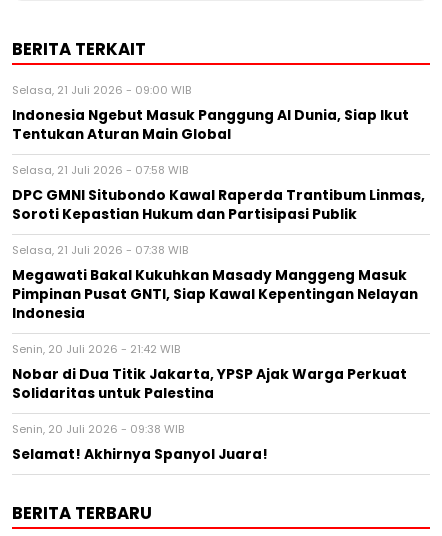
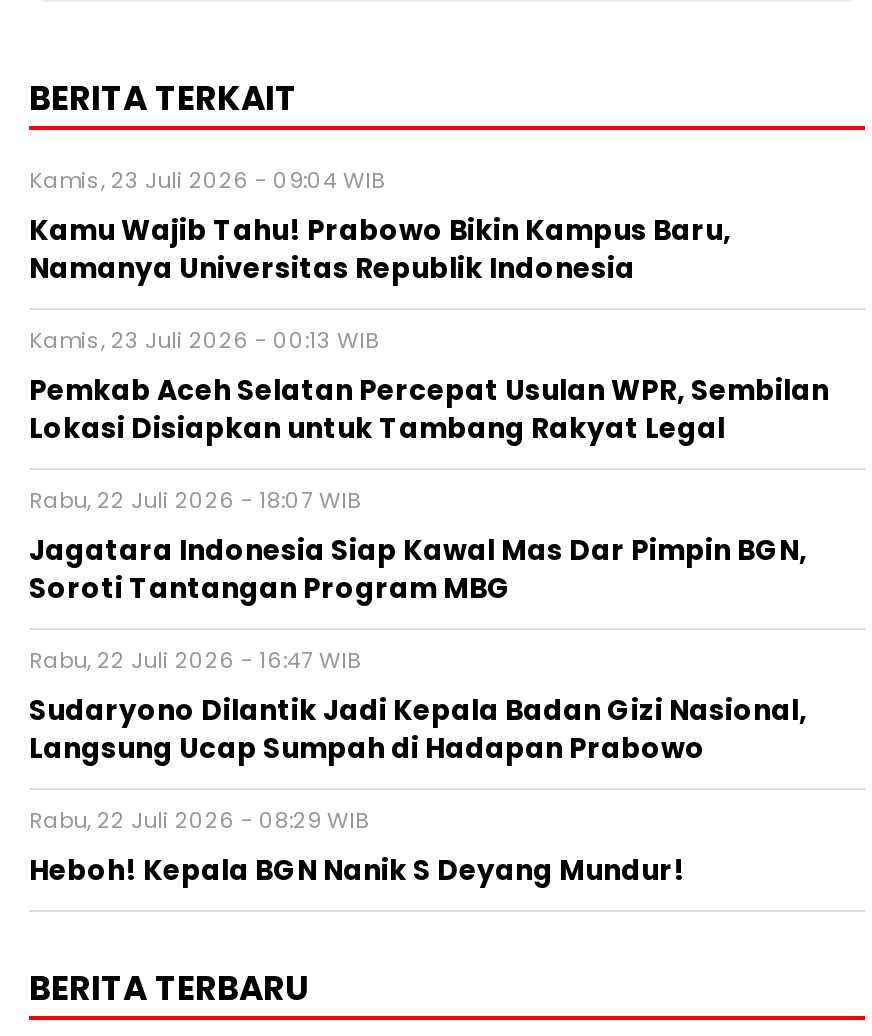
[12,82,409,144] Selasa, 21 Juli 2026 - 09:00 WIB | Indonesia Ngebut Masuk Panggung AI Dunia, Siap Ikut | Tentukan Aturan Main Global -> [29,165,731,289] Kamis, 23 Juli 2026 - 09:04 WIB | Kamu Wajib Tahu! Prabowo Bikin Kampus Baru, | Namanya Universitas Republik Indonesia
[12,162,425,224] Selasa, 21 Juli 2026 - 07:58 WIB | DPC GMNI Situbondo Kawal Raperda Trantibum Linmas, | Soroti Kepastian Hukum dan Partisipasi Publik -> [29,325,829,449] Kamis, 23 Juli 2026 - 00:13 WIB | Pemkab Aceh Selatan Percepat Usulan WPR, Sembilan | Lokasi Disiapkan untuk Tambang Rakyat Legal
[12,242,418,323] Selasa, 21 Juli 2026 - 07:38 WIB | Megawati Bakal Kukuhkan Masady Manggeng Masuk | Pimpinan Pusat GNTI, Siap Kawal Kepentingan Nelayan | Indonesia -> [29,485,807,609] Rabu, 22 Juli 2026 - 18:07 WIB | Jagatara Indonesia Siap Kawal Mas Dar Pimpin BGN, | Soroti Tantangan Program MBG
[12,341,407,403] Senin, 20 Juli 2026 - 21:42 WIB | Nobar di Dua Titik Jakarta, YPSP Ajak Warga Perkuat | Solidaritas untuk Palestina -> [29,645,807,769] Rabu, 22 Juli 2026 - 16:47 WIB | Sudaryono Dilantik Jadi Kepala Badan Gizi Nasional, | Langsung Ucap Sumpah di Hadapan Prabowo
[12,421,268,464] Senin, 20 Juli 2026 - 09:38 WIB | Selamat! Akhirnya Spanyol Juara! -> [29,805,685,891] Rabu, 22 Juli 2026 - 08:29 WIB | Heboh! Kepala BGN Nanik S Deyang Mundur!

